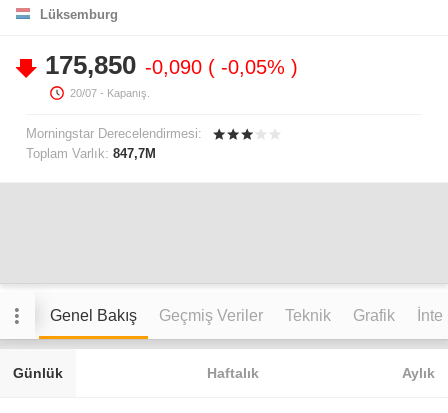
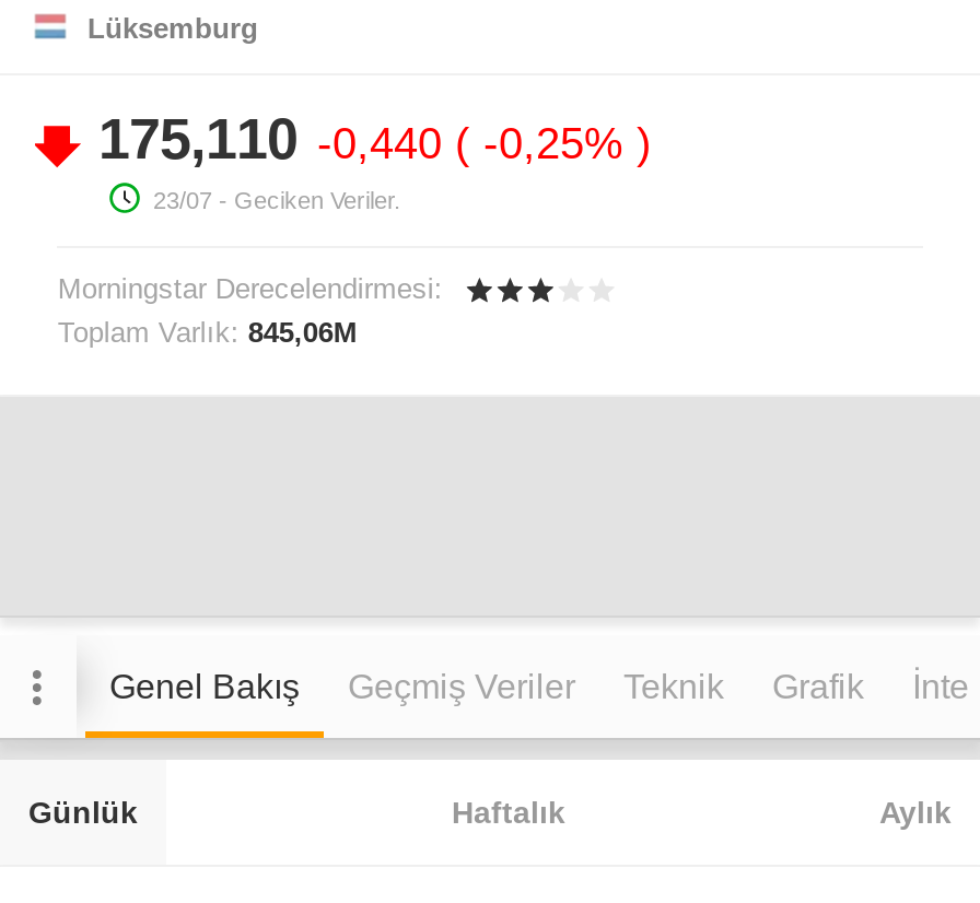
[45,50,291,99] 175,850 -0,090 -0,05% | 20/07 - Kapanış. -> [98,106,637,213] 175,110 -0,440 -0,25% | 23/07 - Geciken Veriler.
[26,146,156,161] Toplam Varlık: 847,7M -> [58,316,357,349] Toplam Varlık: 845,06M

